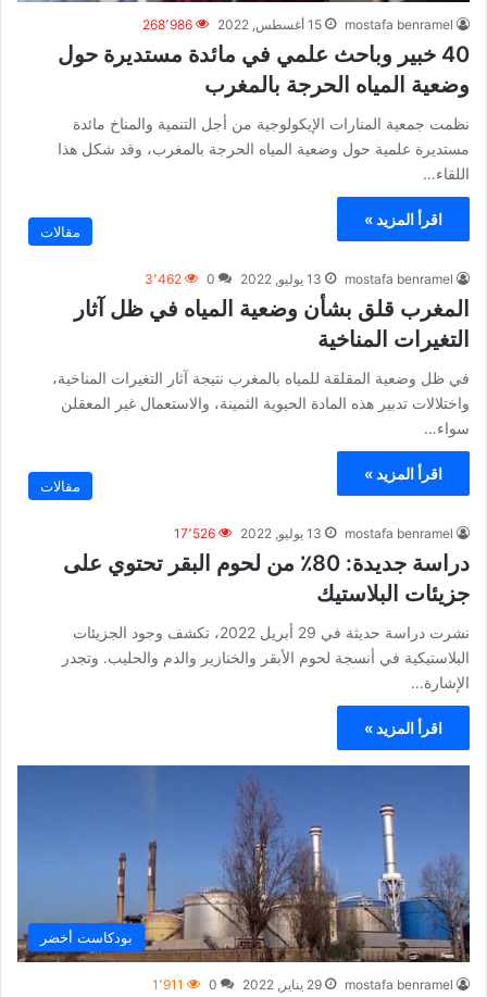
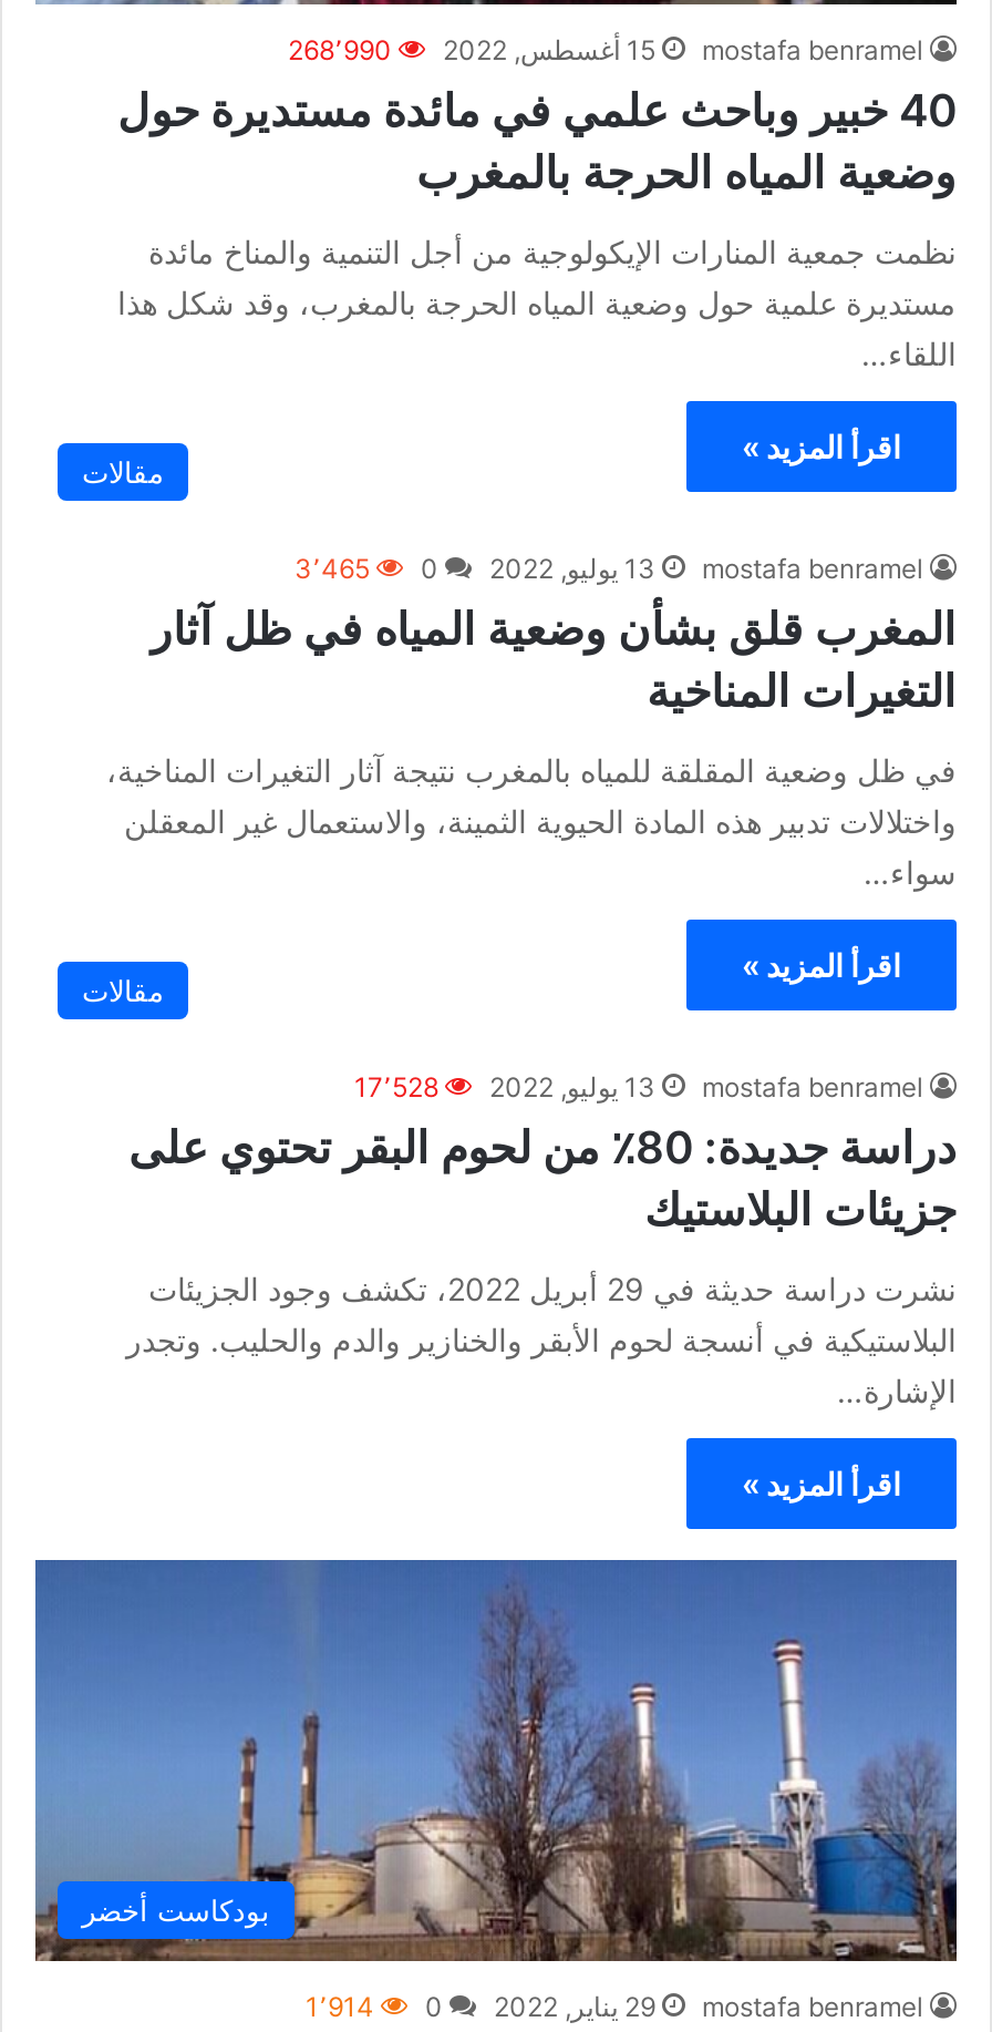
[142,16,192,33] 268٬986 -> [288,33,392,66] 268٬990
[145,271,215,287] 3٬462 0 -> [294,552,438,585] 3٬465 0
[174,525,215,541] 17٬526 -> [354,1070,438,1104] 17٬528
[152,976,217,993] 1٬911 0 -> [306,1990,443,2023] 1٬914 0

